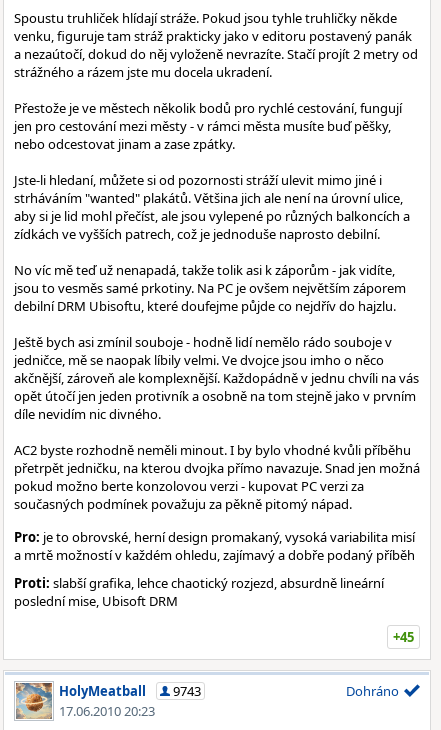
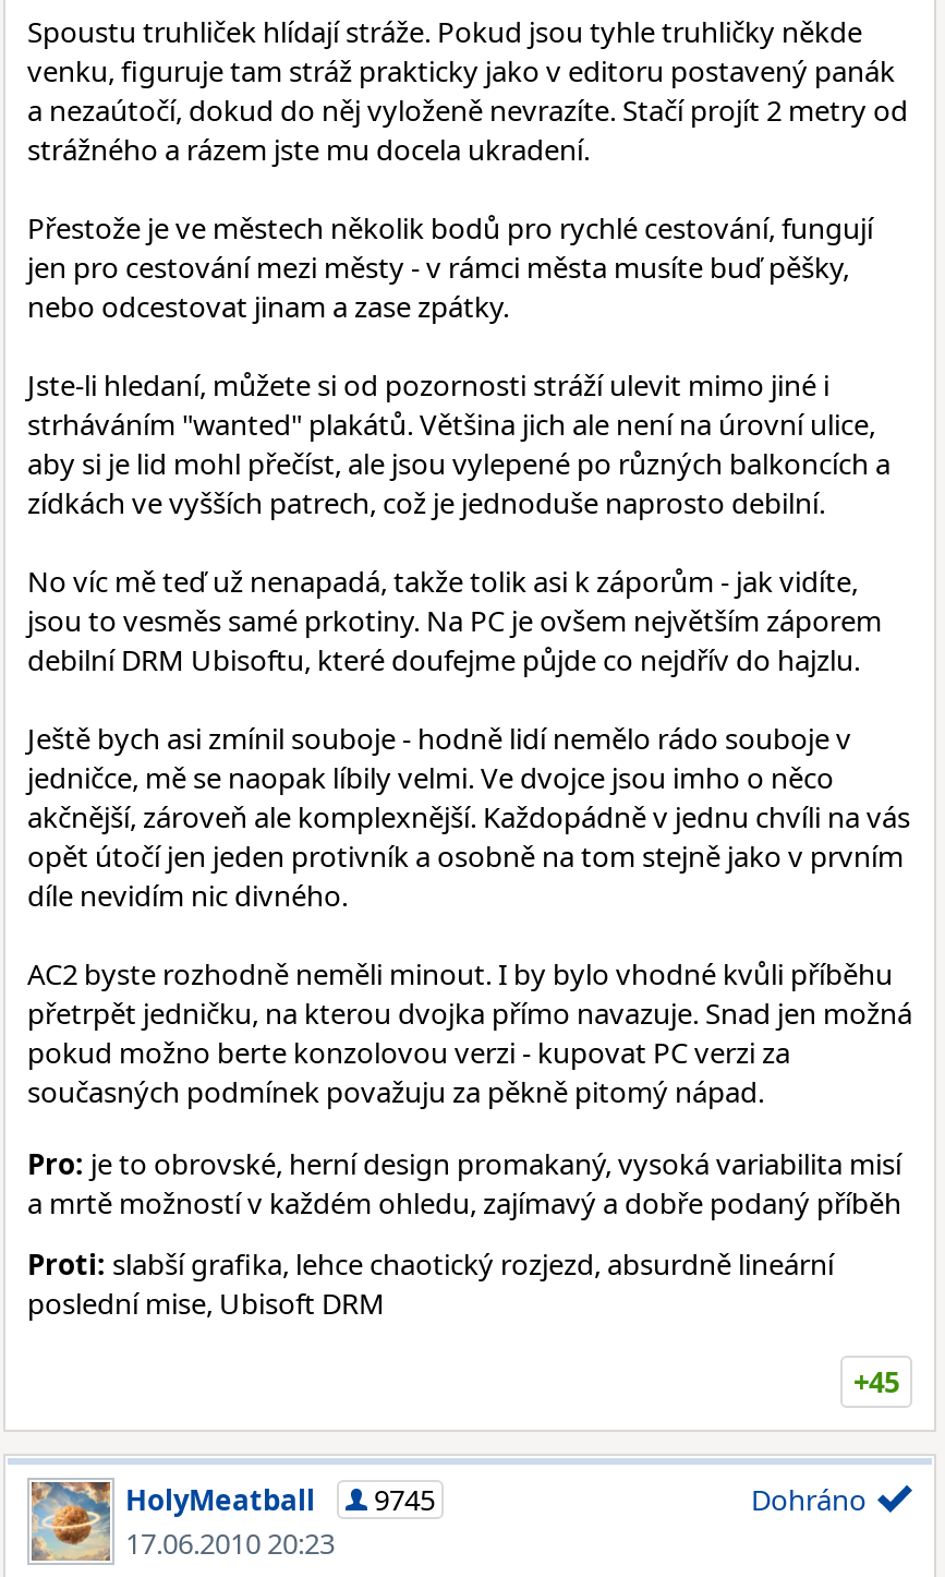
[59,682,201,700] HolyMeatball 9743 -> [125,1480,435,1519] HolyMeatball 9745

